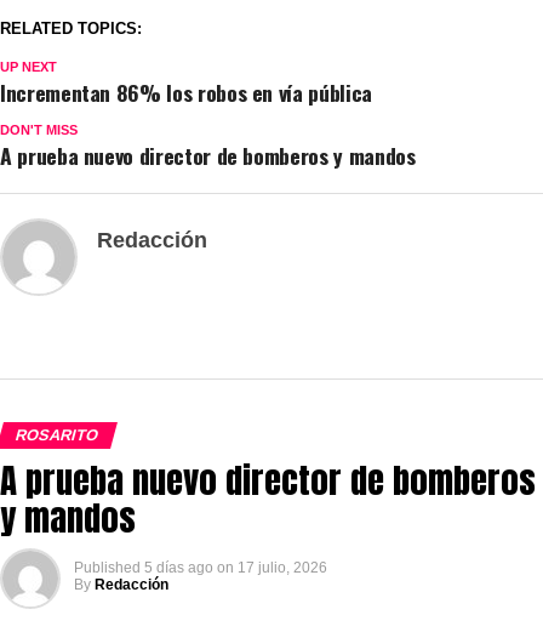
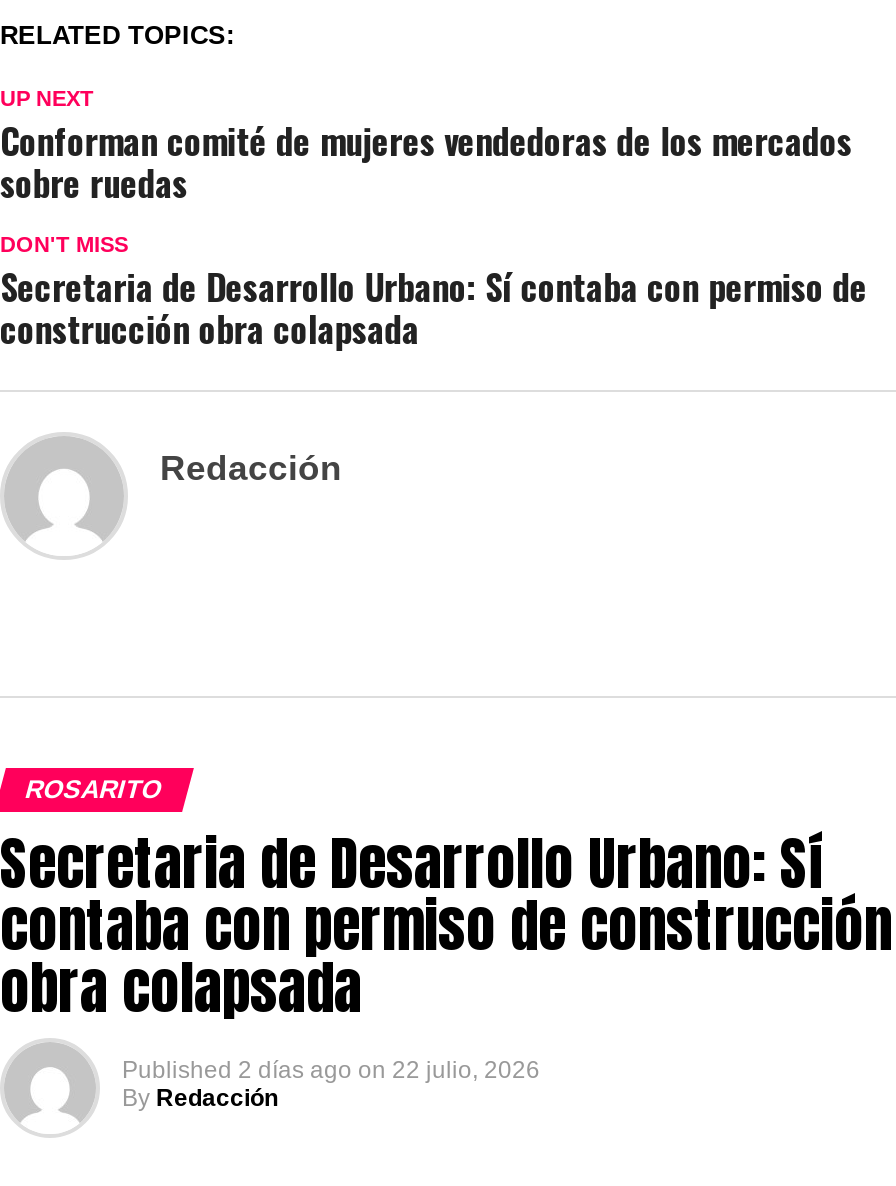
[0,76,378,108] Incrementan 86% los robos en vía pública -> [0,114,852,208] Conforman comité de mujeres vendedoras de los mercados | sobre ruedas
[0,140,415,171] A prueba nuevo director de bomberos y mandos -> [0,260,867,354] Secretaria de Desarrollo Urbano: Sí contaba con permiso de | construcción obra colapsada
[0,454,536,576] A prueba nuevo director de bomberos | y mandos | Published 5 días ago on 17 julio, 2026 -> [0,820,892,1084] Secretaria de Desarrollo Urbano: Sí | contaba con permiso de construcción | obra colapsada | Published 2 días ago on 22 julio, 2026

